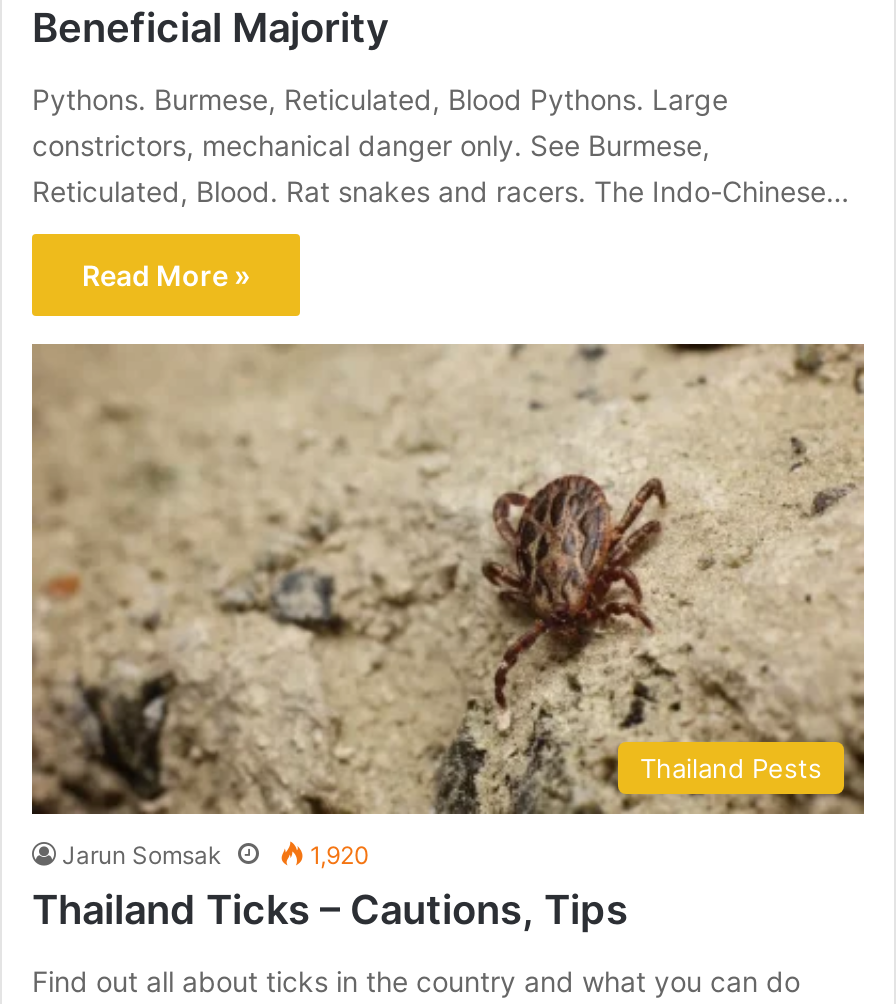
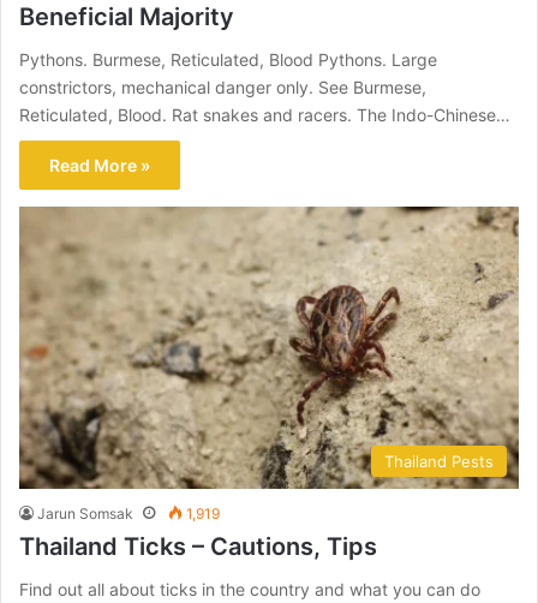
[304,839,370,869] 1,920 -> [183,504,220,522] 1,919

